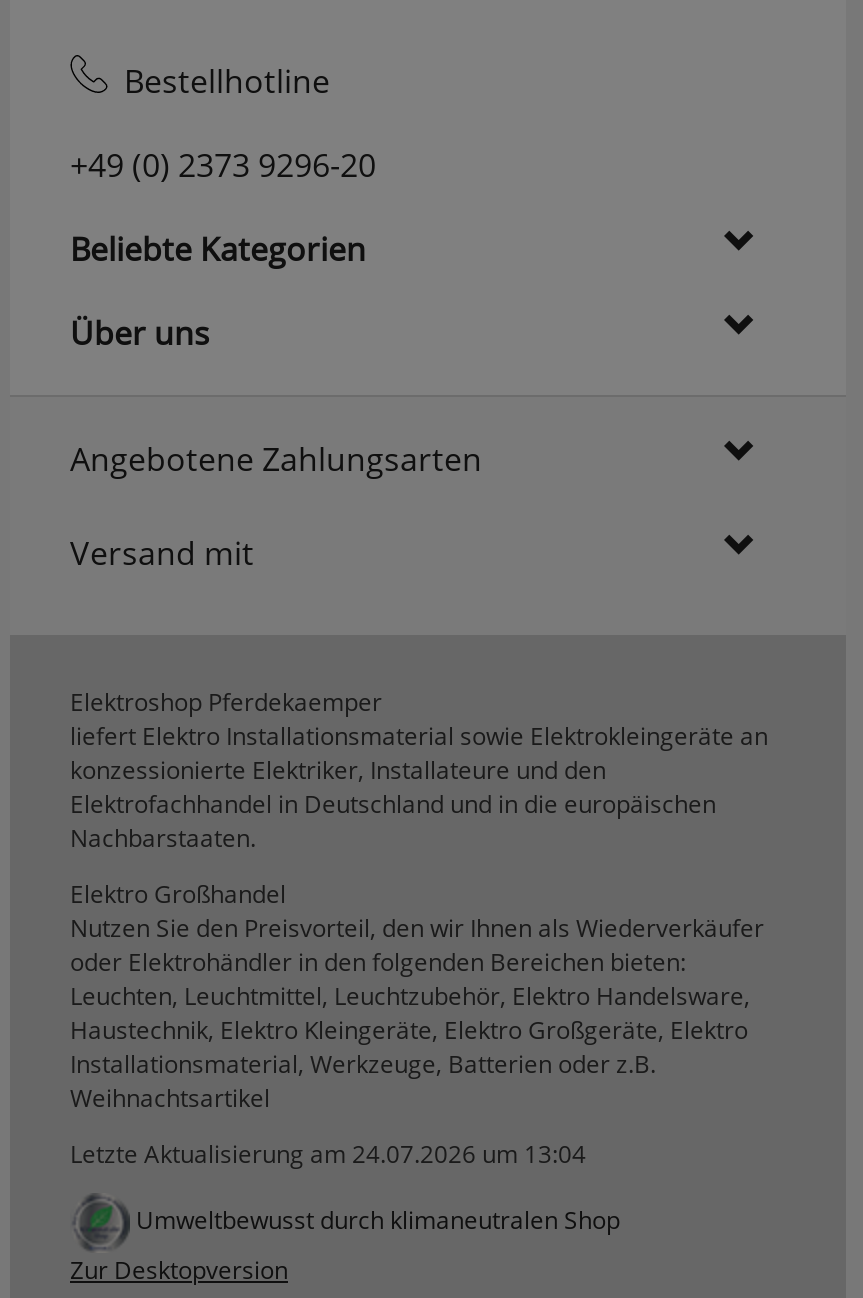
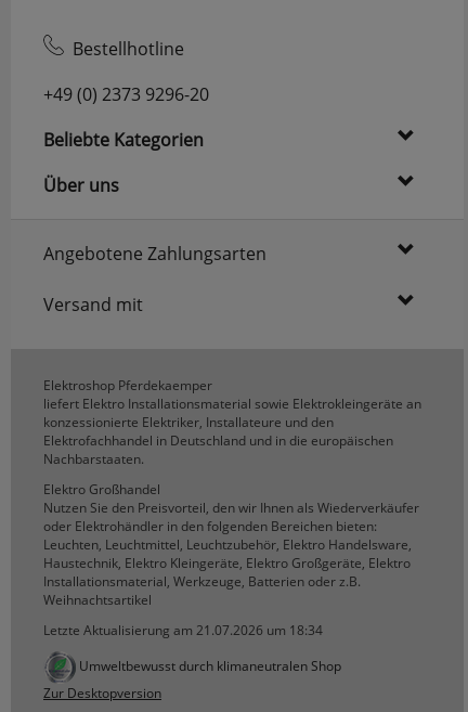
[70,1137,586,1171] Letzte Aktualisierung am 24.07.2026 um 13:04 -> [43,621,323,639] Letzte Aktualisierung am 21.07.2026 um 18:34

